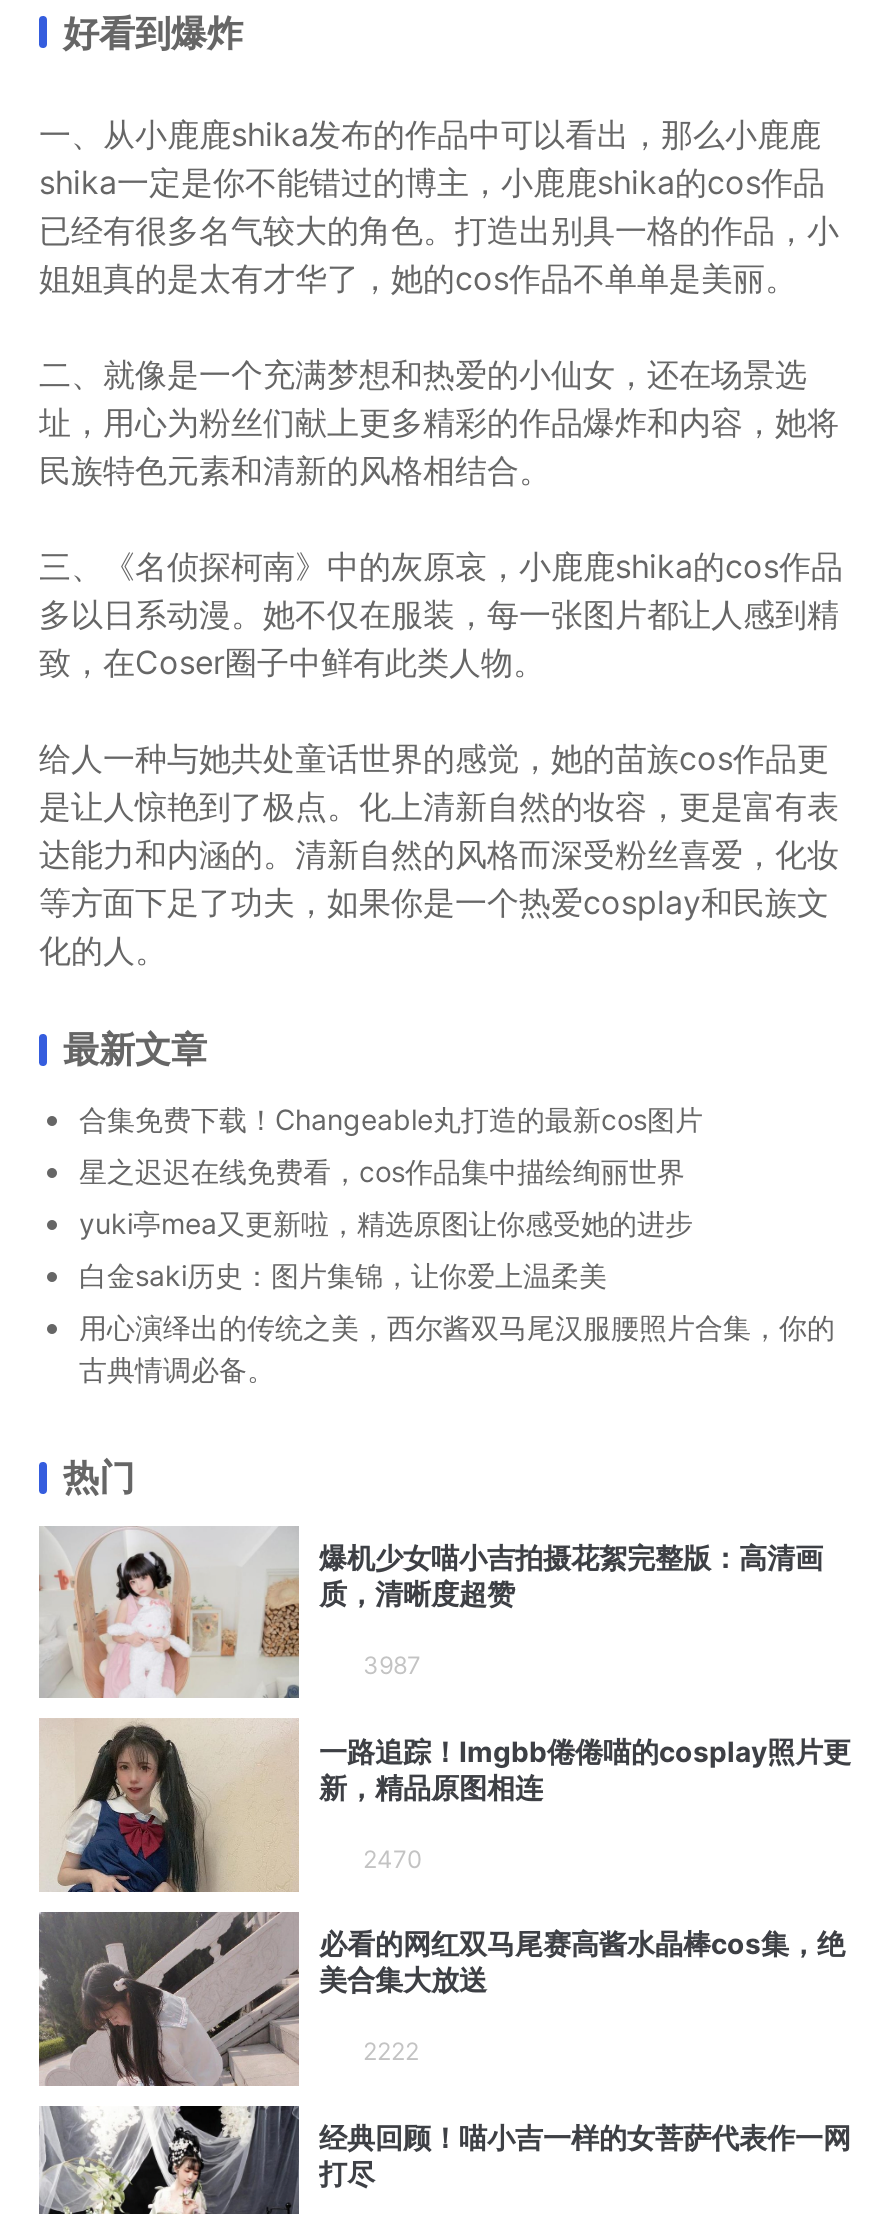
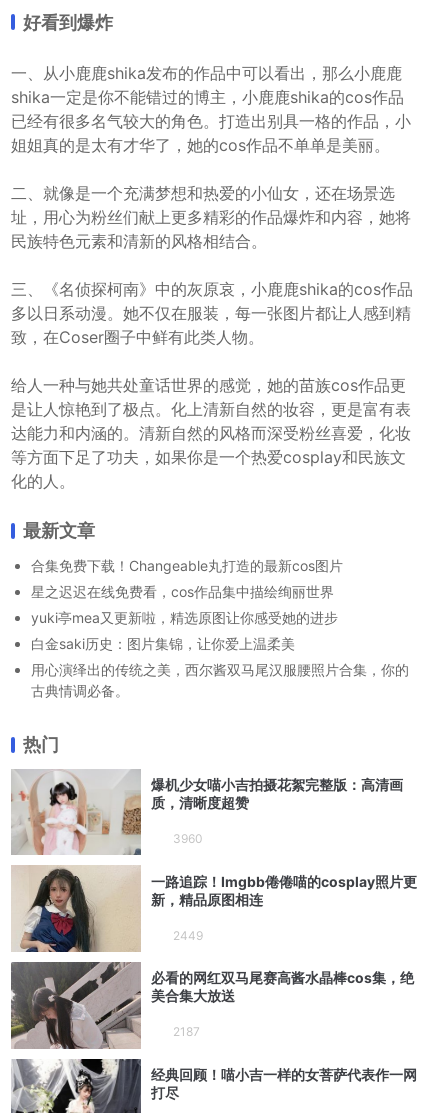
[363,1650,421,1680] 3987 -> [173,831,203,846] 3960
[363,1844,423,1874] 2470 -> [173,928,203,943] 2449
[363,2037,419,2067] 2222 -> [173,1024,200,1039] 2187

